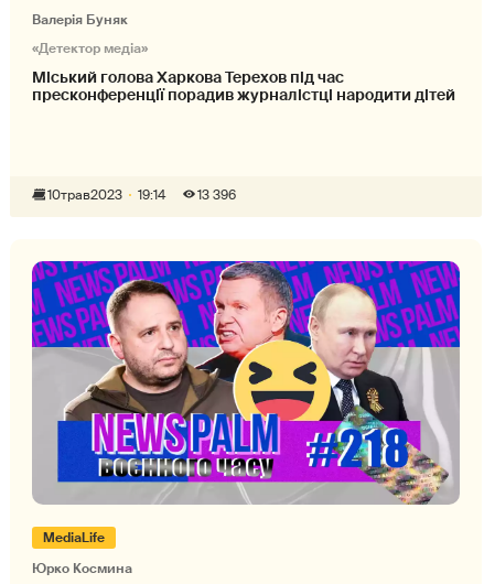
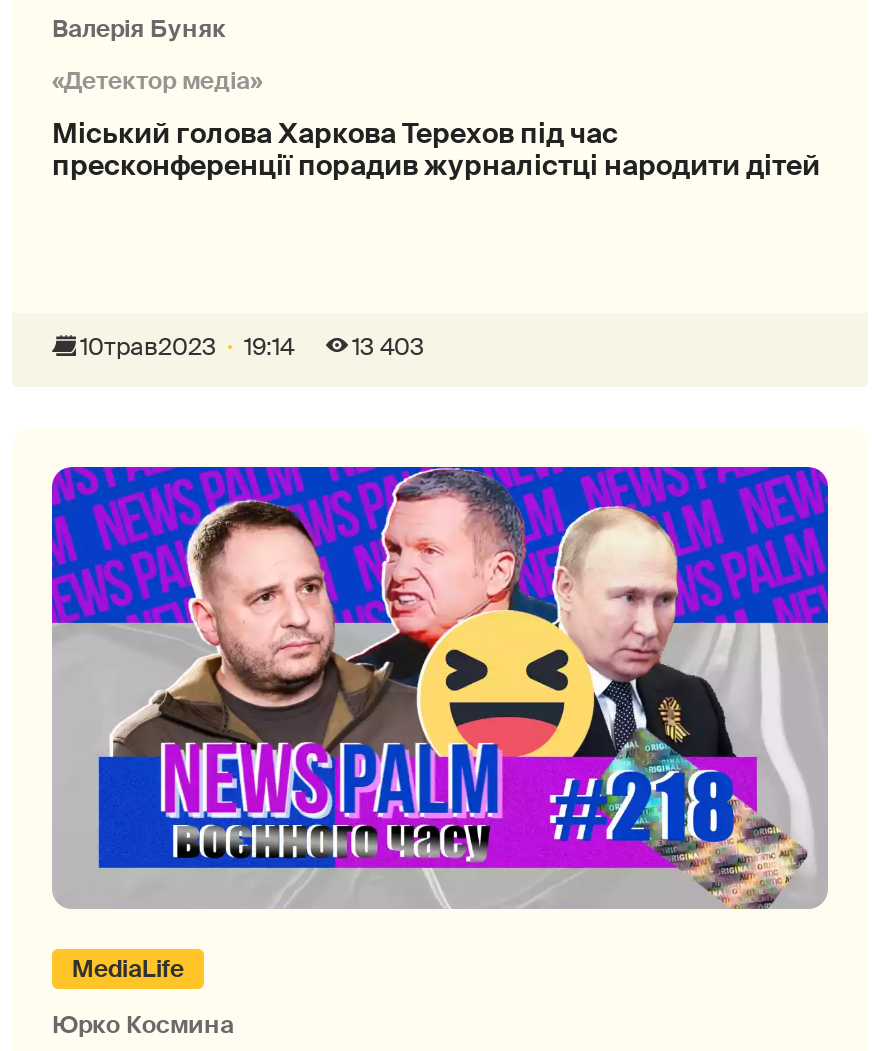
[47,186,236,204] 10трав2023 19:14 13 396 -> [80,331,424,363] 10трав2023 19:14 13 403

